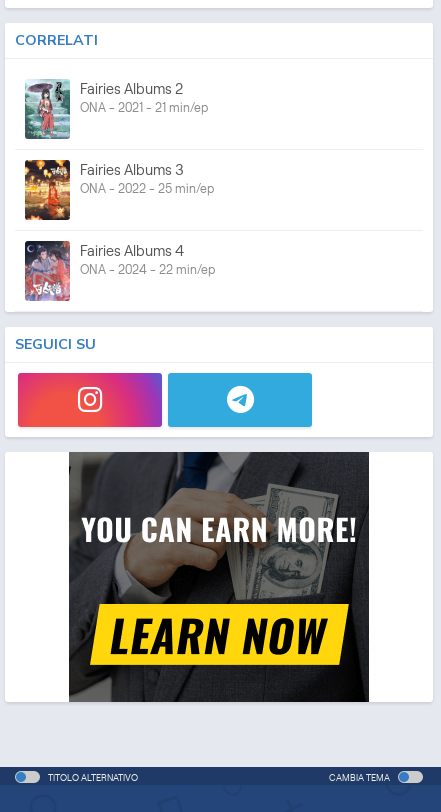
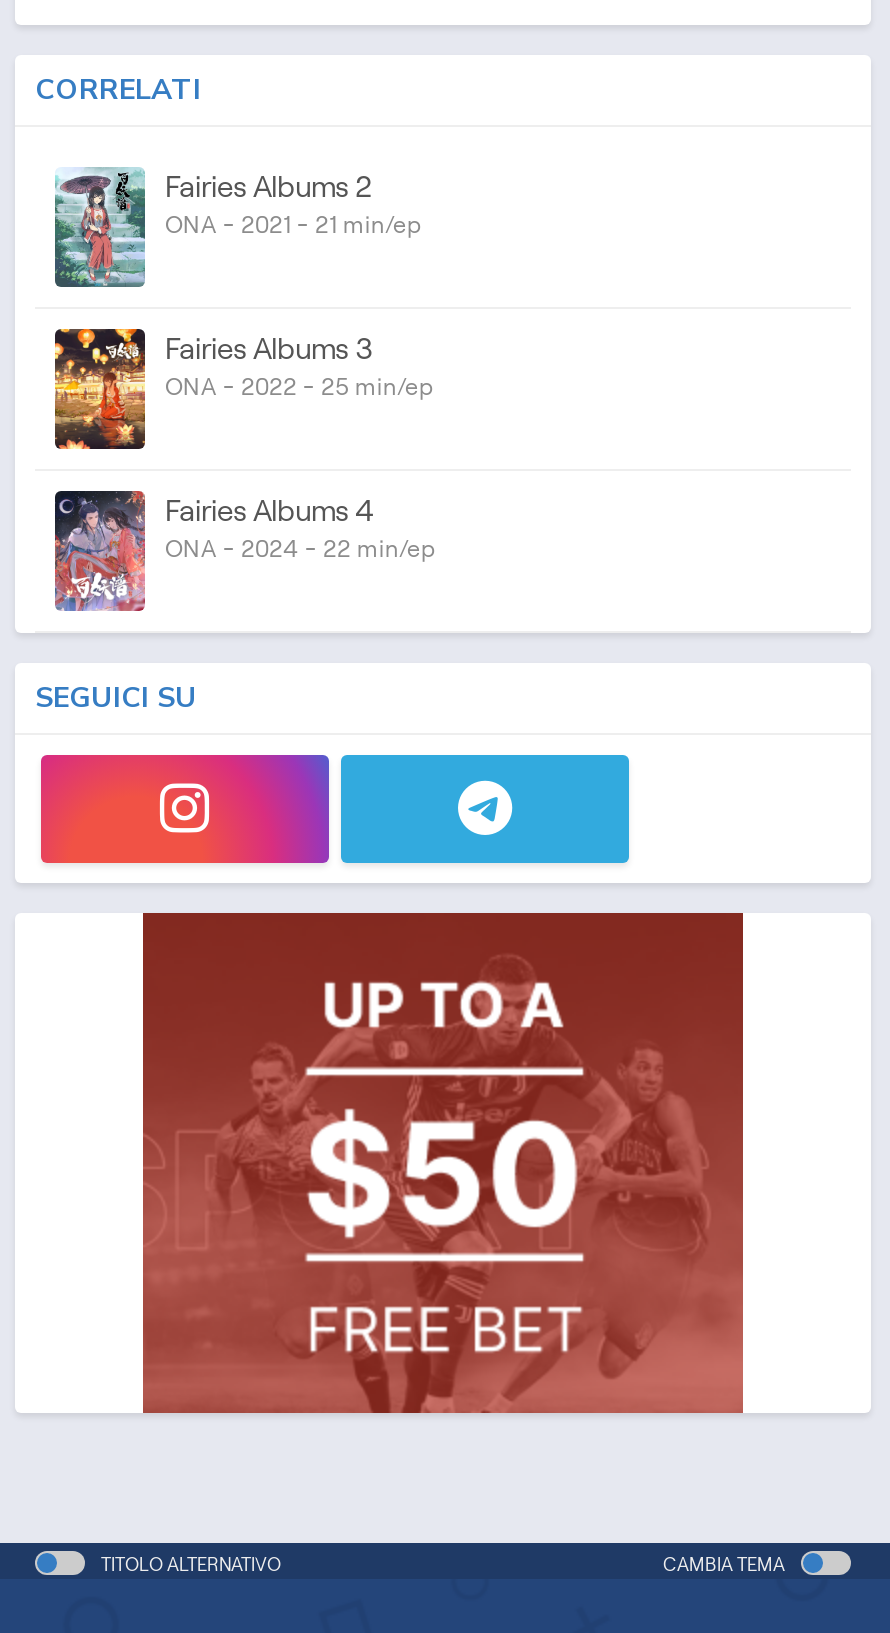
[68,451,370,703] [image] -> [141,911,745,1415] [image]

